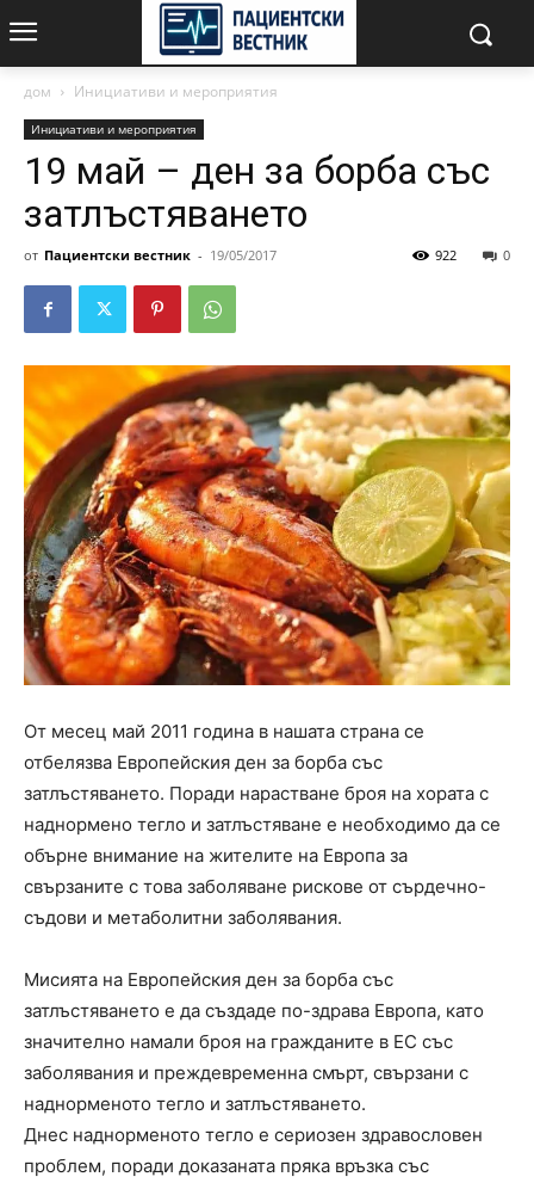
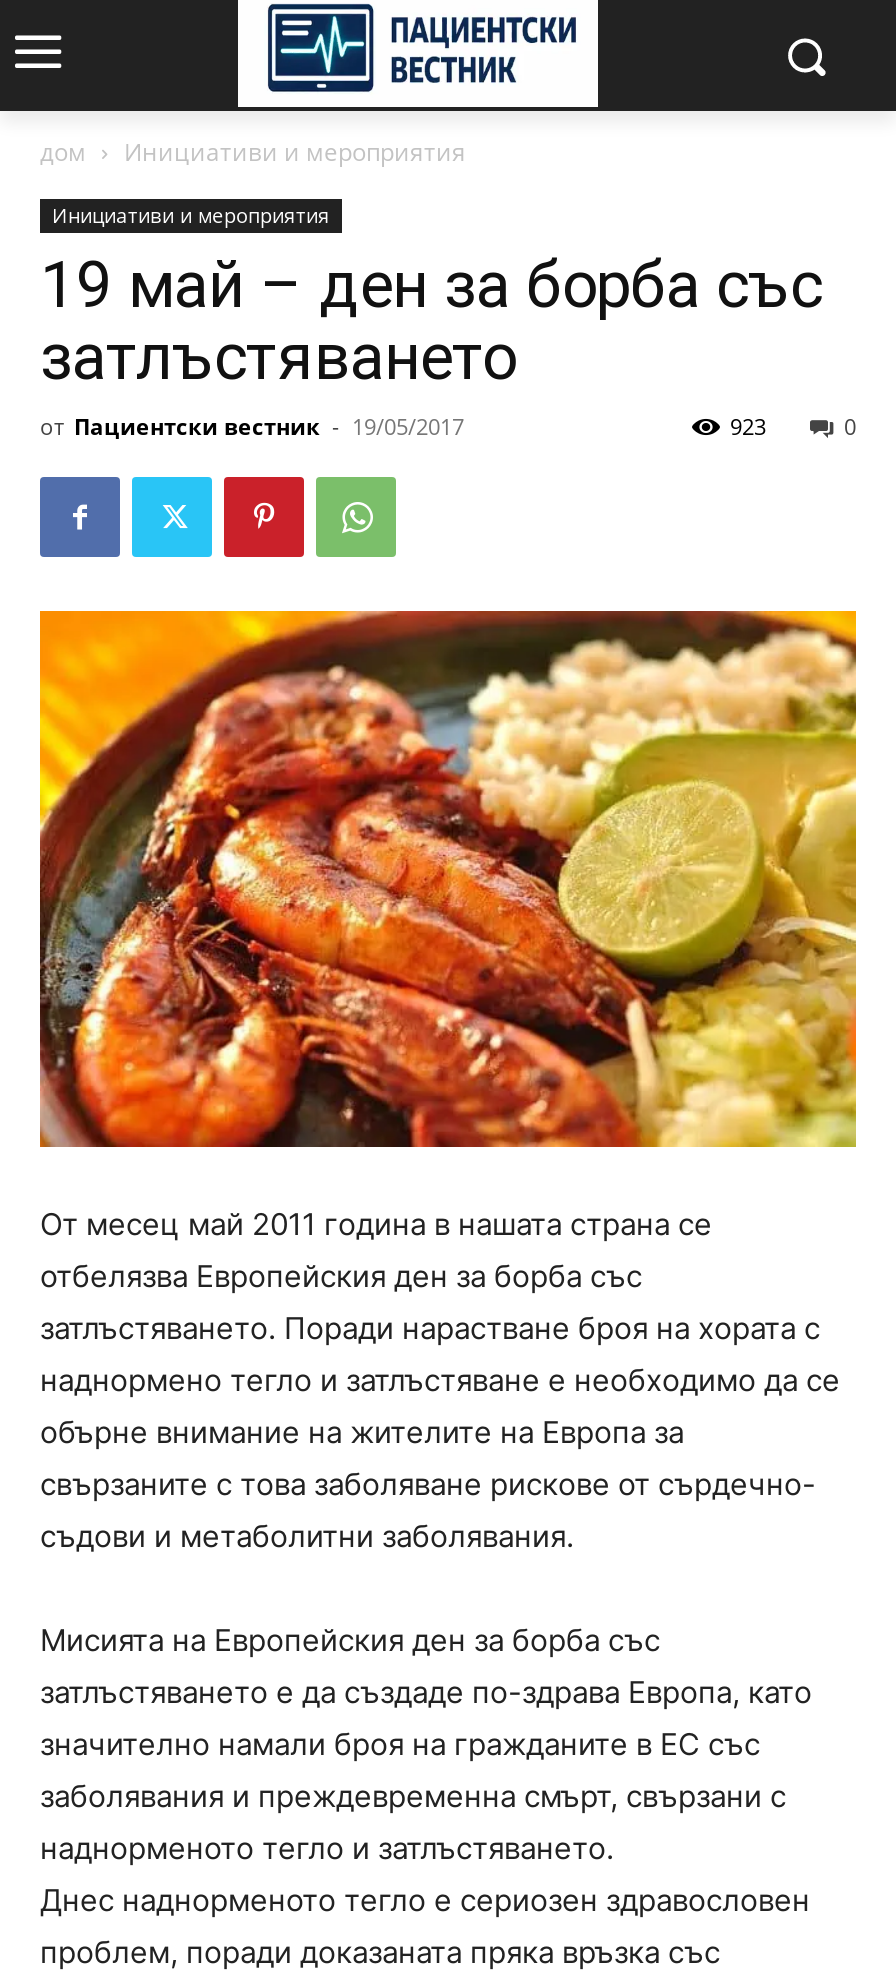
[435,246,457,264] 922 -> [730,411,766,441] 923

